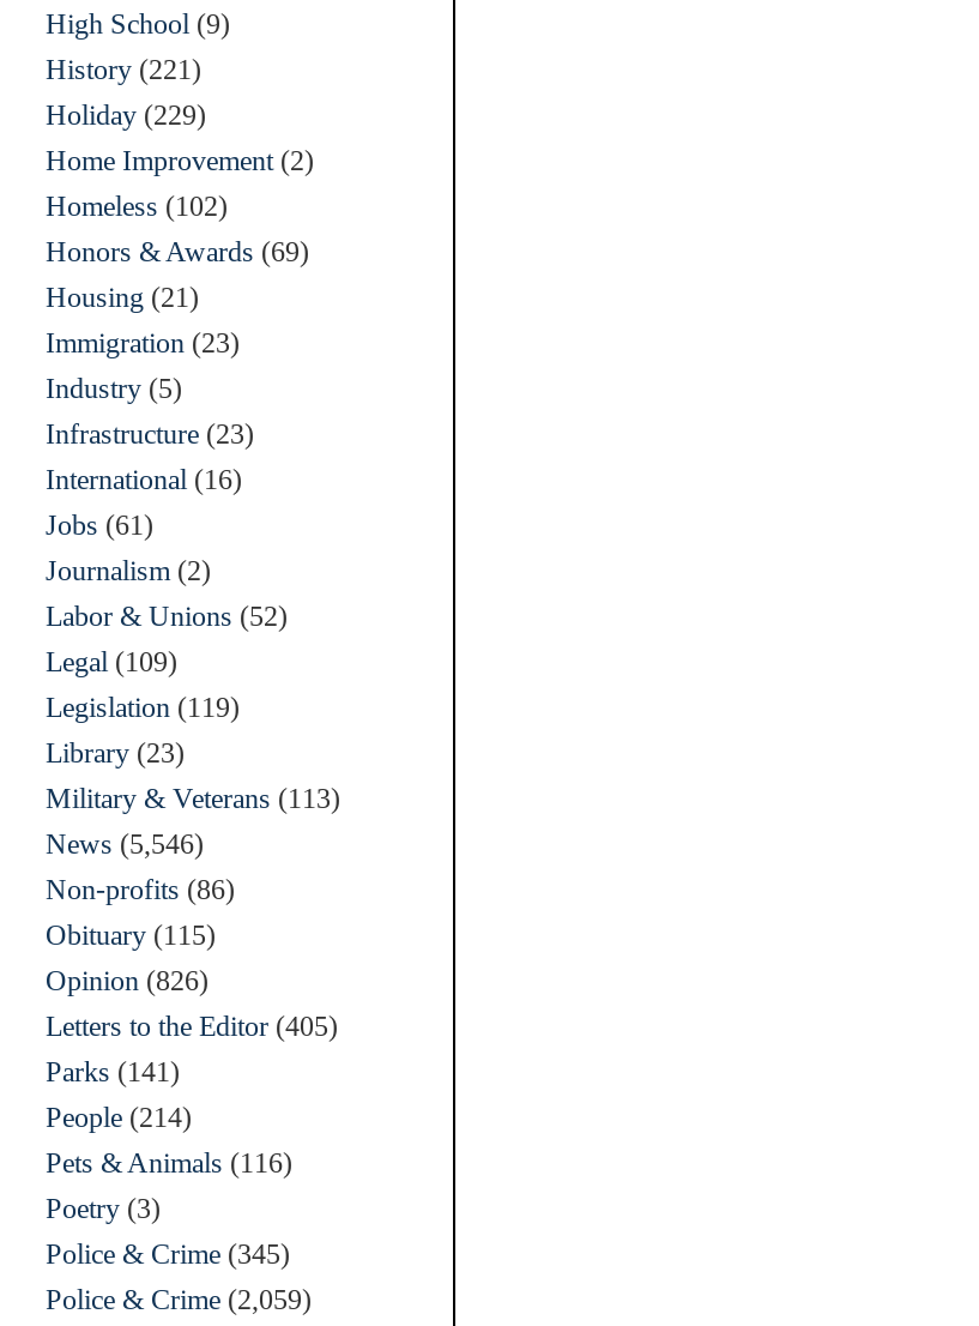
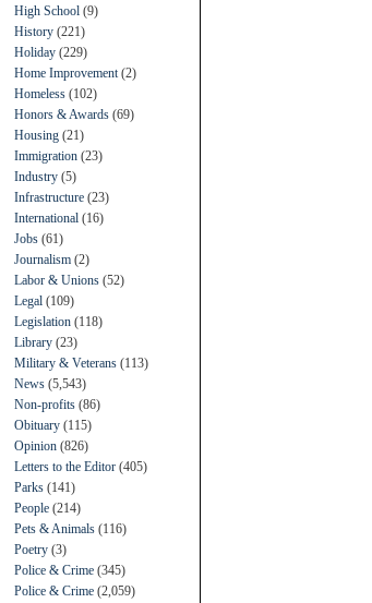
[46,691,240,724] Legislation (119) -> [14,314,103,329] Legislation (118)
[46,827,204,861] News (5,546) -> [14,376,86,391] News (5,543)

